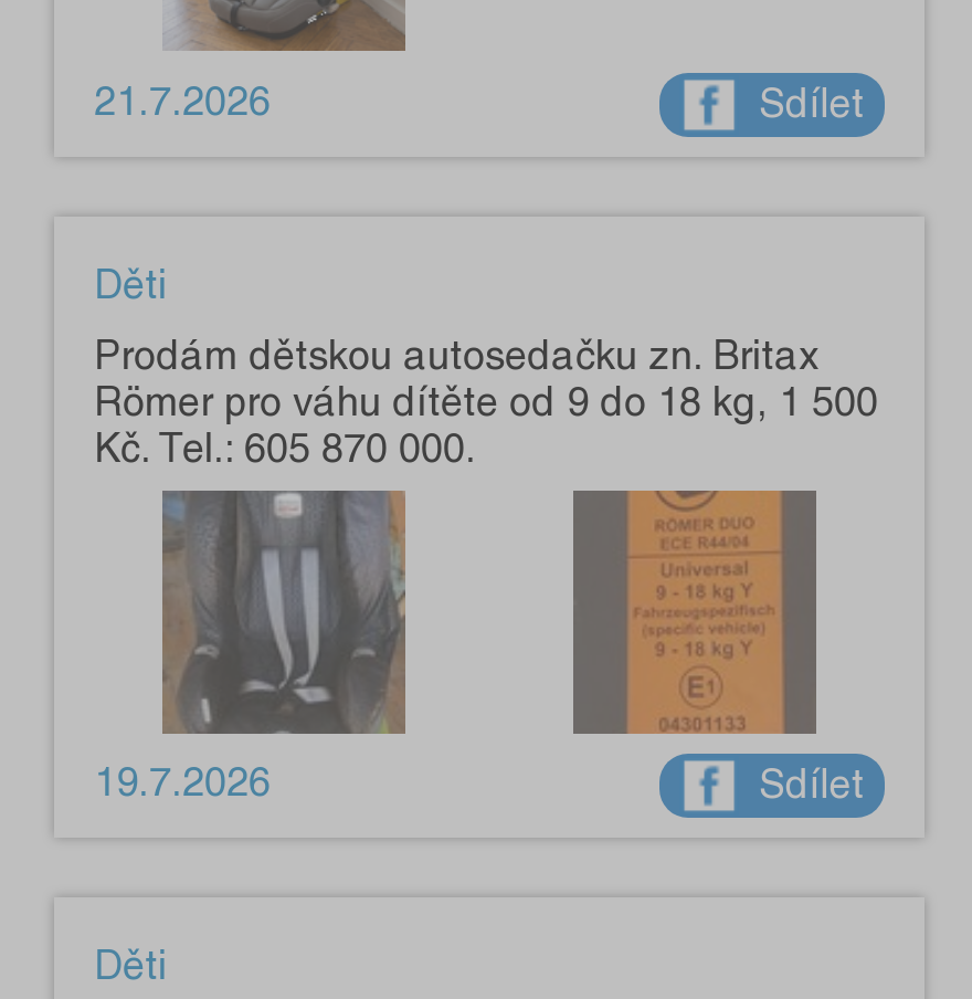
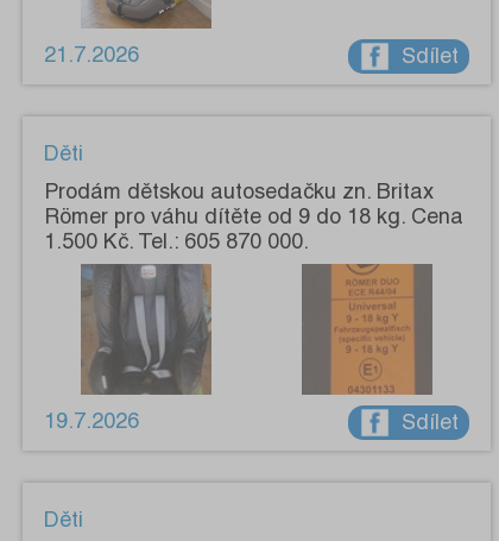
[94,378,879,471] Römer pro váhu dítěte od 9 do 18 kg, 1 500 | Kč. Tel.: 605 870 000. -> [44,203,464,253] Römer pro váhu dítěte od 9 do 18 kg. Cena | 1.500 Kč. Tel.: 605 870 000.

